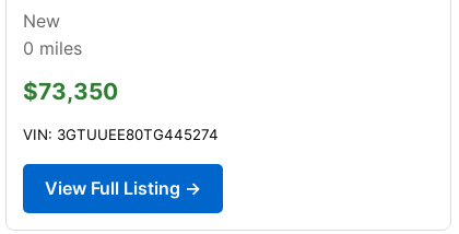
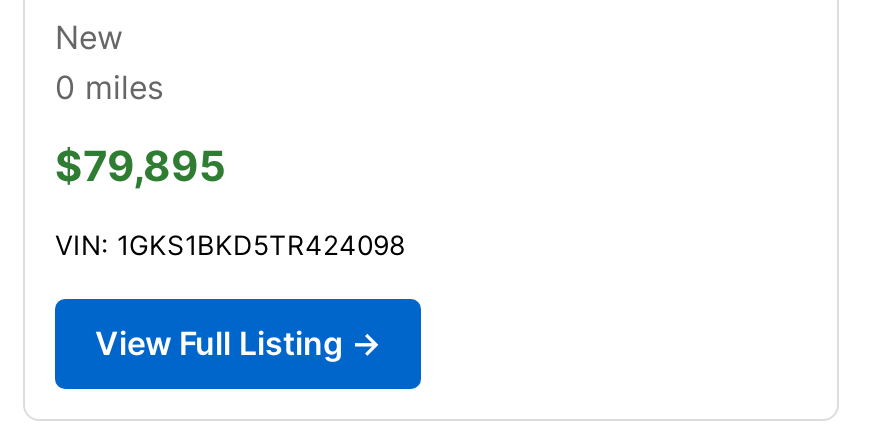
[23,78,118,105] $73,350 -> [55,141,225,191] $79,895
[23,126,219,143] VIN: 3GTUUEE80TG445274 -> [55,229,405,261] VIN: 1GKS1BKD5TR424098

